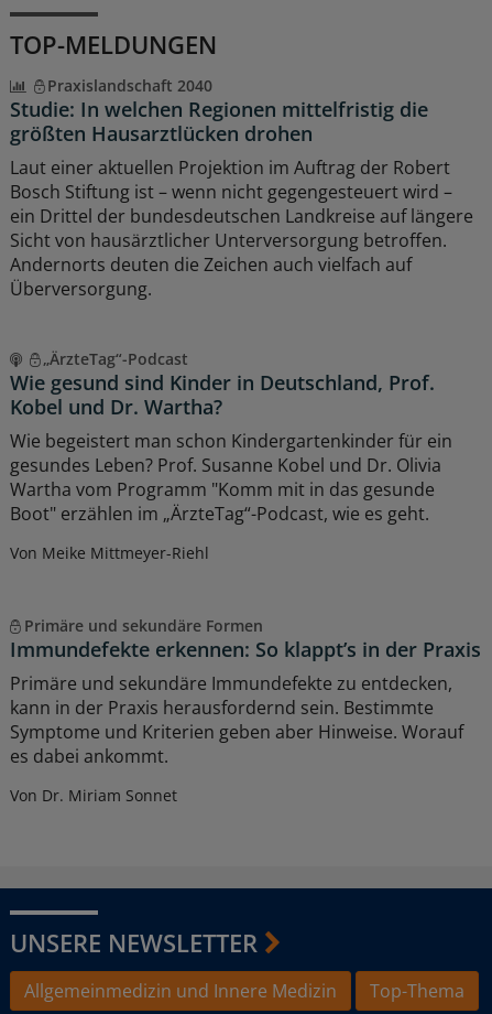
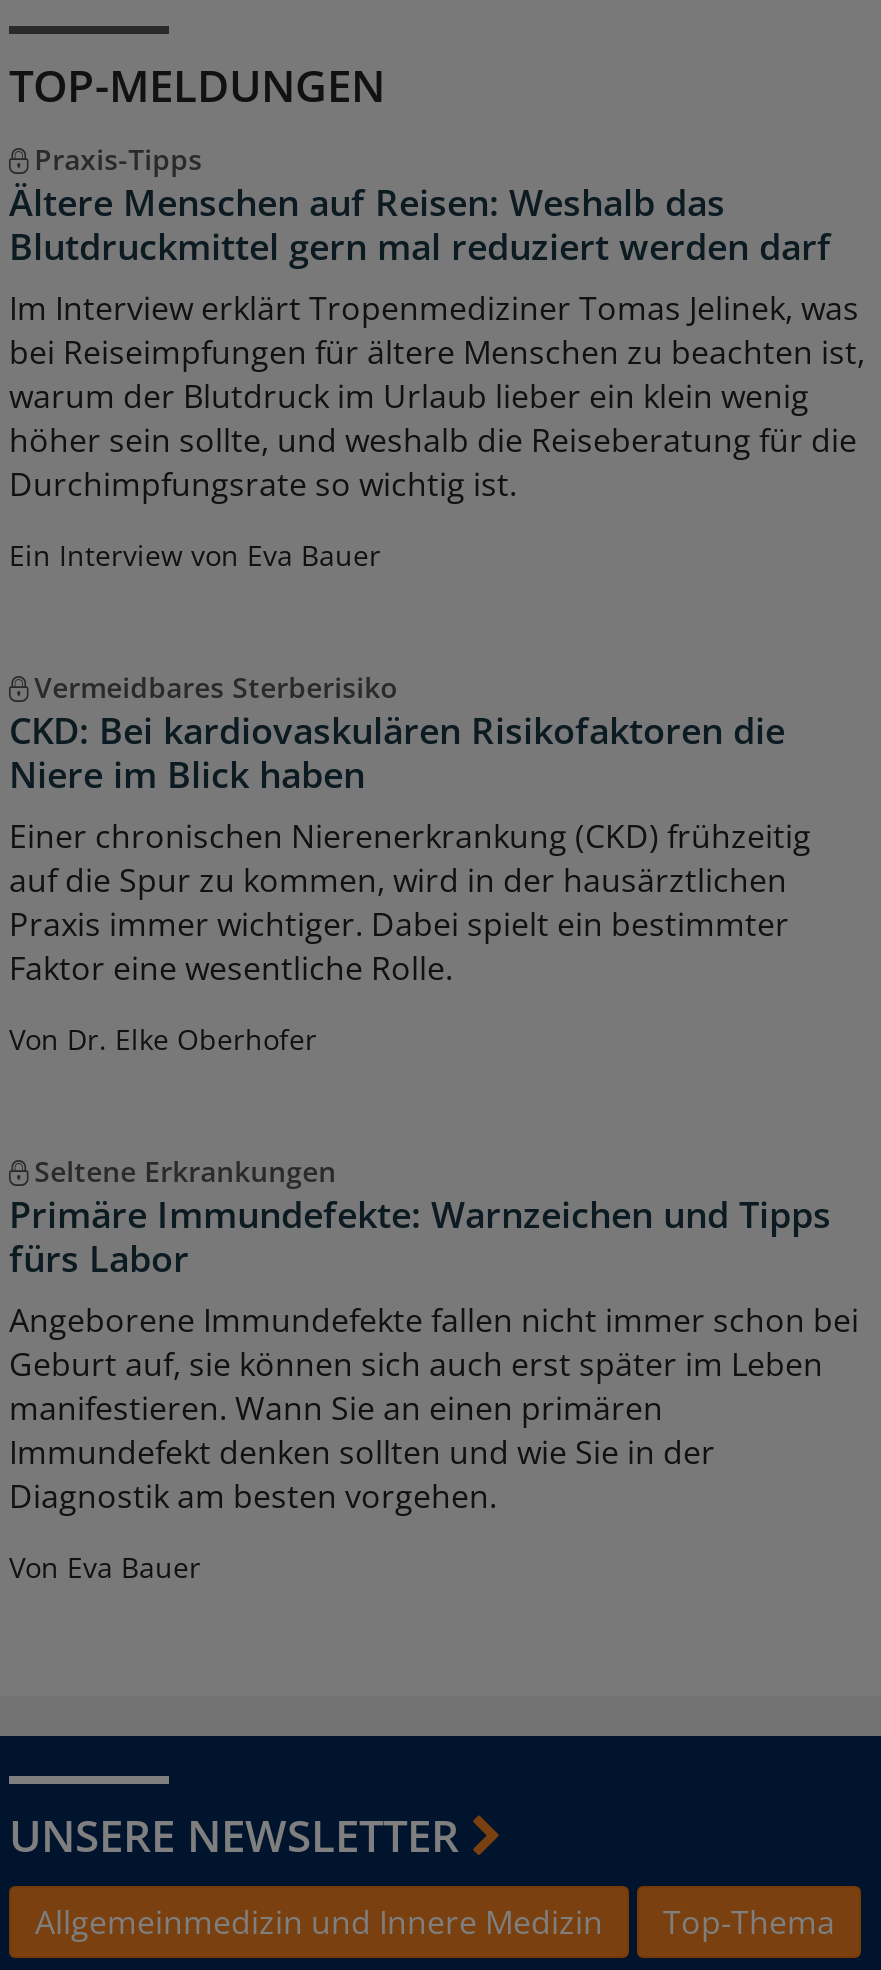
[10,75,481,805] Praxislandschaft 2040 | Studie: In welchen Regionen mittelfristig die | größten Hausarztlücken drohen | Laut einer aktuellen Projektion im Auftrag der Robert | Bosch Stiftung ist – wenn nicht gegengesteuert wird – | ein Drittel der bundesdeutschen Landkreise auf längere | Sicht von hausärztlicher Unterversorgung betroffen. | Andernorts deuten die Zeichen auch vielfach auf | Überversorgung. | „ÄrzteTag“-Podcast | Wie gesund sind Kinder in Deutschland, Prof. | Kobel und Dr. Wartha? | Wie begeistert man schon Kindergartenkinder für ein | gesundes Leben? Prof. Susanne Kobel und Dr. Olivia | Wartha vom Programm "Komm mit in das gesunde | Boot" erzählen im „ÄrzteTag“-Podcast, wie es geht. | Von Meike Mittmeyer-Riehl | Primäre und sekundäre Formen | Immundefekte erkennen: So klappt’s in der Praxis | Primäre und sekundäre Immundefekte zu entdecken, | kann in der Praxis herausfordernd sein. Bestimmte | Symptome und Kriterien geben aber Hinweise. Worauf | es dabei ankommt. | Von Dr. Miriam Sonnet -> [9,139,865,1585] Praxis-Tipps | Ältere Menschen auf Reisen: Weshalb das | Blutdruckmittel gern mal reduziert werden darf | Im Interview erklärt Tropenmediziner Tomas Jelinek, was | bei Reiseimpfungen für ältere Menschen zu beachten ist, | warum der Blutdruck im Urlaub lieber ein klein wenig | höher sein sollte, und weshalb die Reiseberatung für die | Durchimpfungsrate so wichtig ist. | Ein Interview von Eva Bauer | Vermeidbares Sterberisiko | CKD: Bei kardiovaskulären Risikofaktoren die | Niere im Blick haben | Einer chronischen Nierenerkrankung (CKD) frühzeitig | auf die Spur zu kommen, wird in der hausärztlichen | Praxis immer wichtiger. Dabei spielt ein bestimmter | Faktor eine wesentliche Rolle. | Von Dr. Elke Oberhofer | Seltene Erkrankungen | Primäre Immundefekte: Warnzeichen und Tipps | fürs Labor | Angeborene Immundefekte fallen nicht immer schon bei | Geburt auf, sie können sich auch erst später im Leben | manifestieren. Wann Sie an einen primären | Immundefekt denken sollten und wie Sie in der | Diagnostik am besten vorgehen. | Von Eva Bauer

